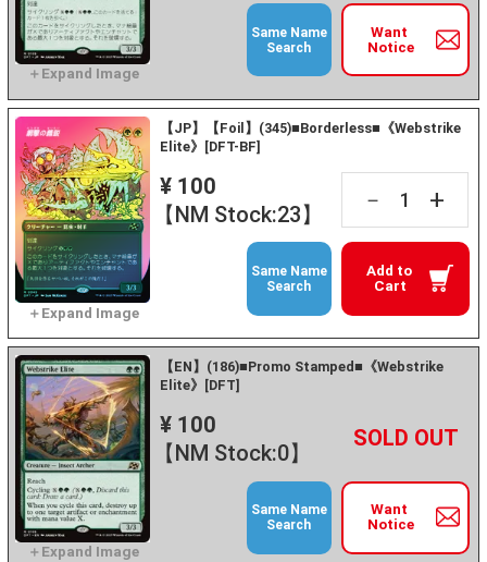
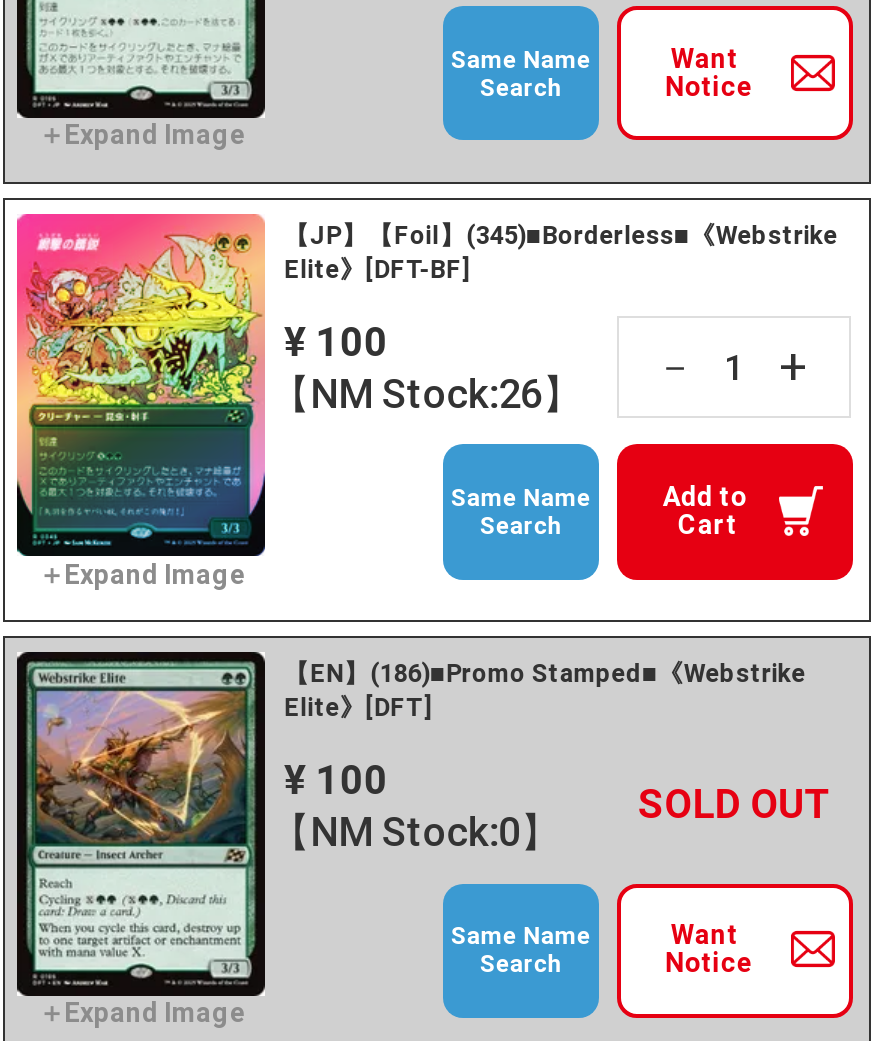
[153,201,322,227] 【NM Stock:23】 -> [270,370,582,418] 【NM Stock:26】

